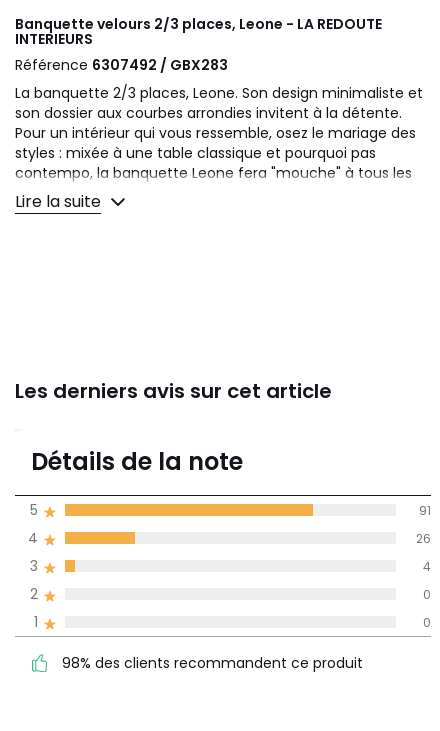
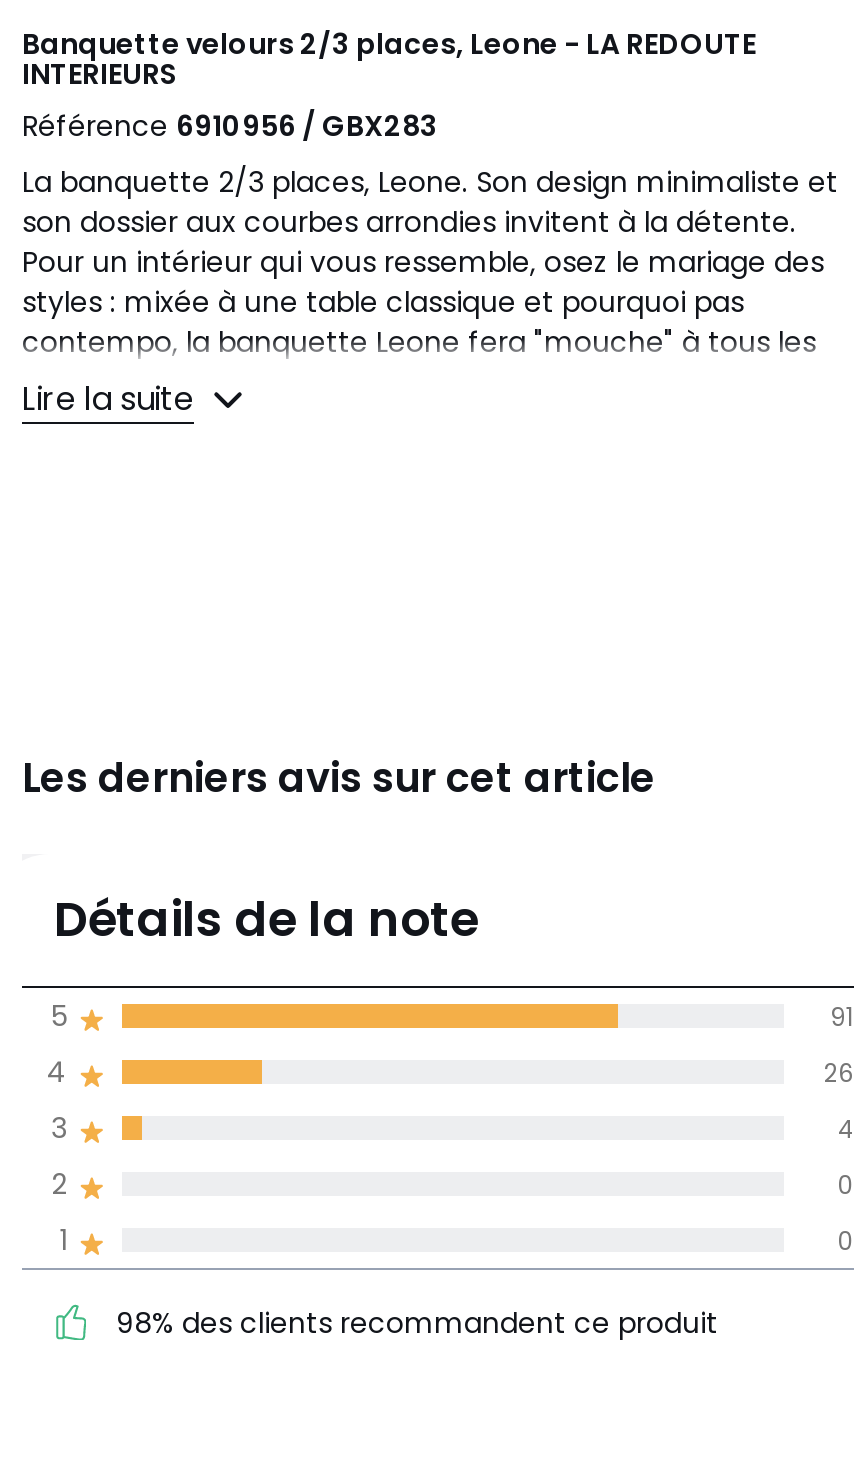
[15,55,228,75] Référence 6307492 / GBX283 -> [22,107,438,147] Référence 6910956 / GBX283

